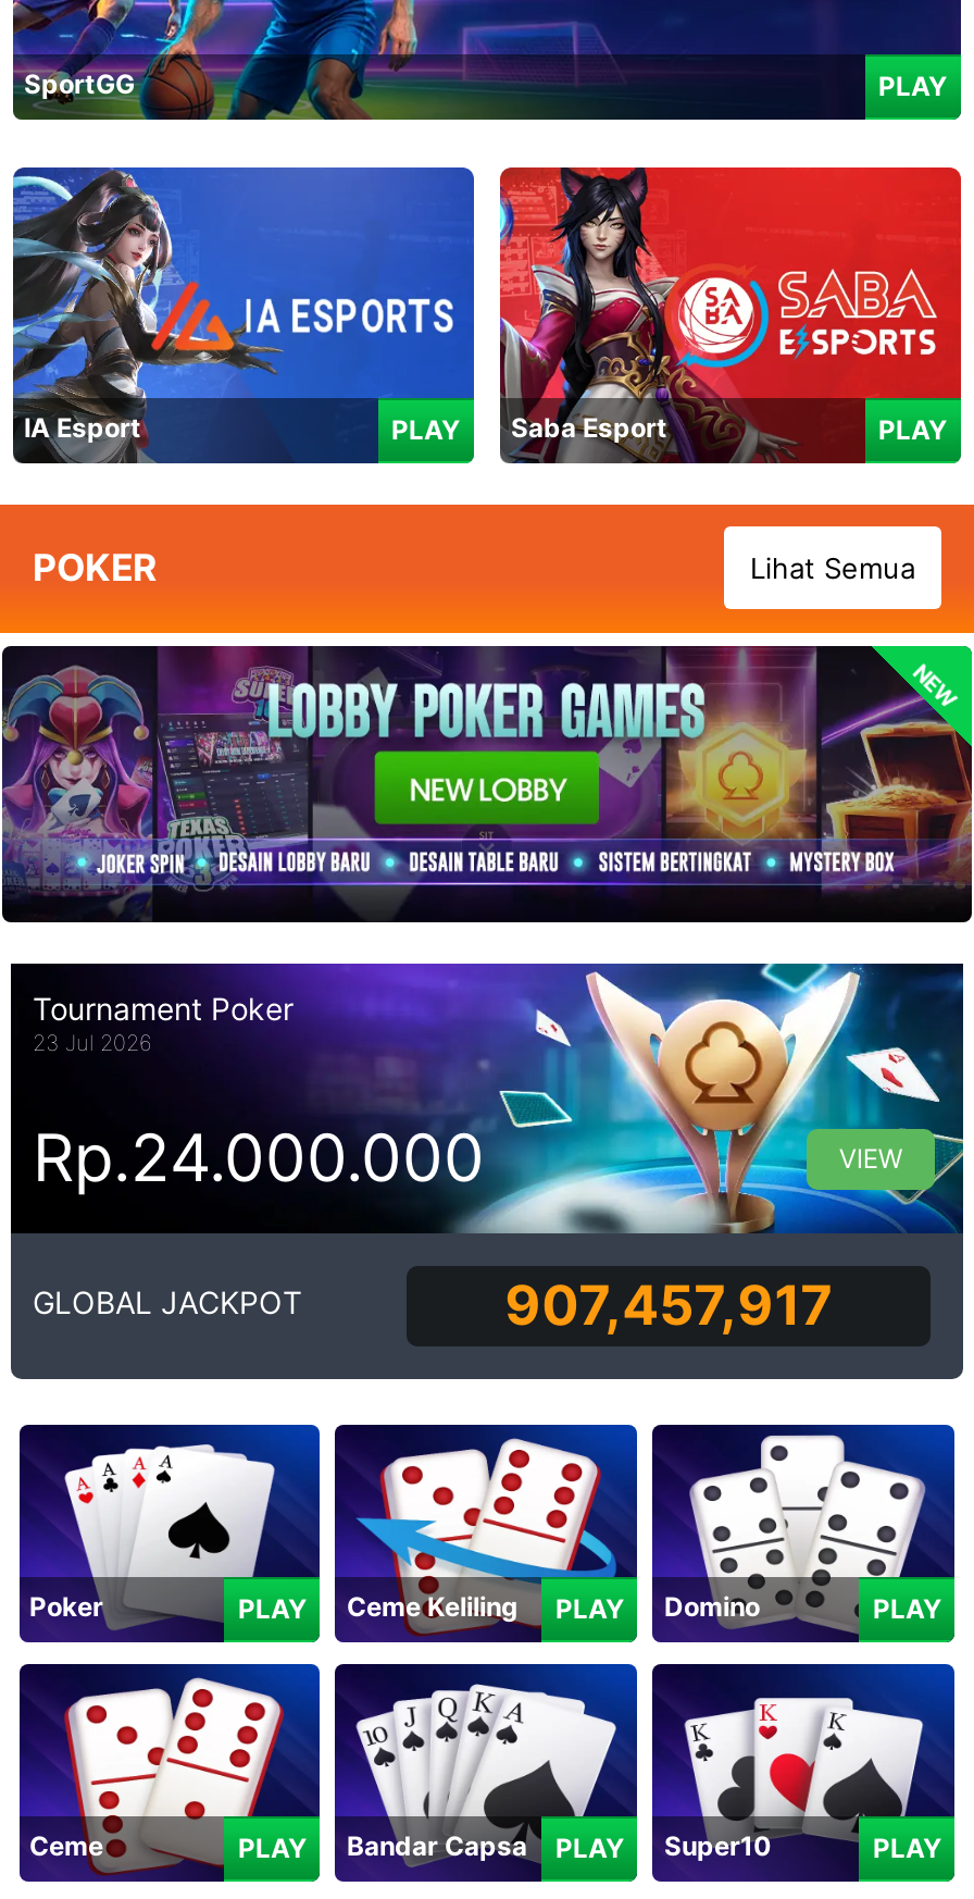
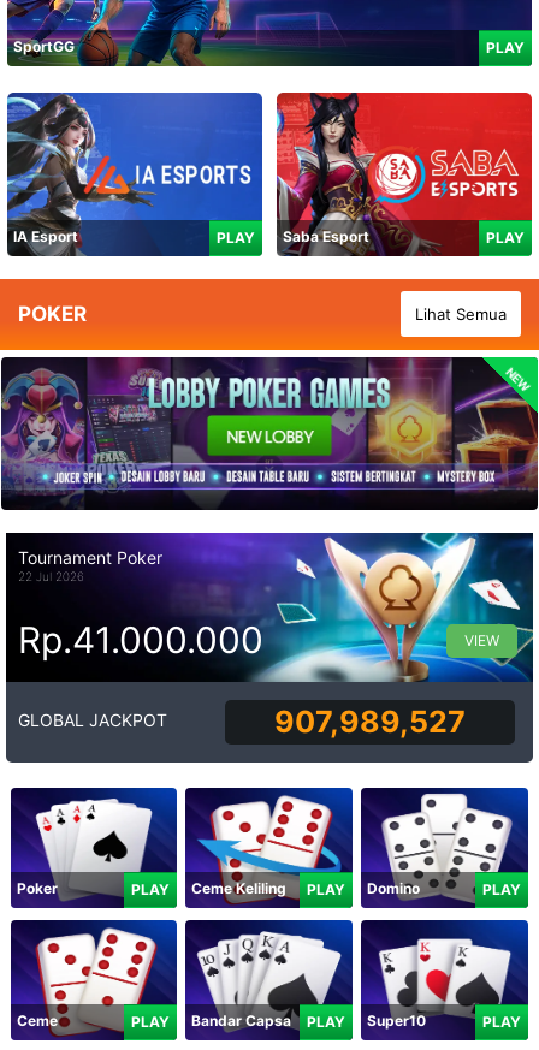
[33,1028,152,1054] 23 Jul 2026 -> [18,568,84,583] 22 Jul 2026
[33,1118,485,1196] Rp.24.000.000 -> [18,618,263,661] Rp.41.000.000
[505,1273,833,1338] 907,457,917 -> [274,704,466,740] 907,989,527

